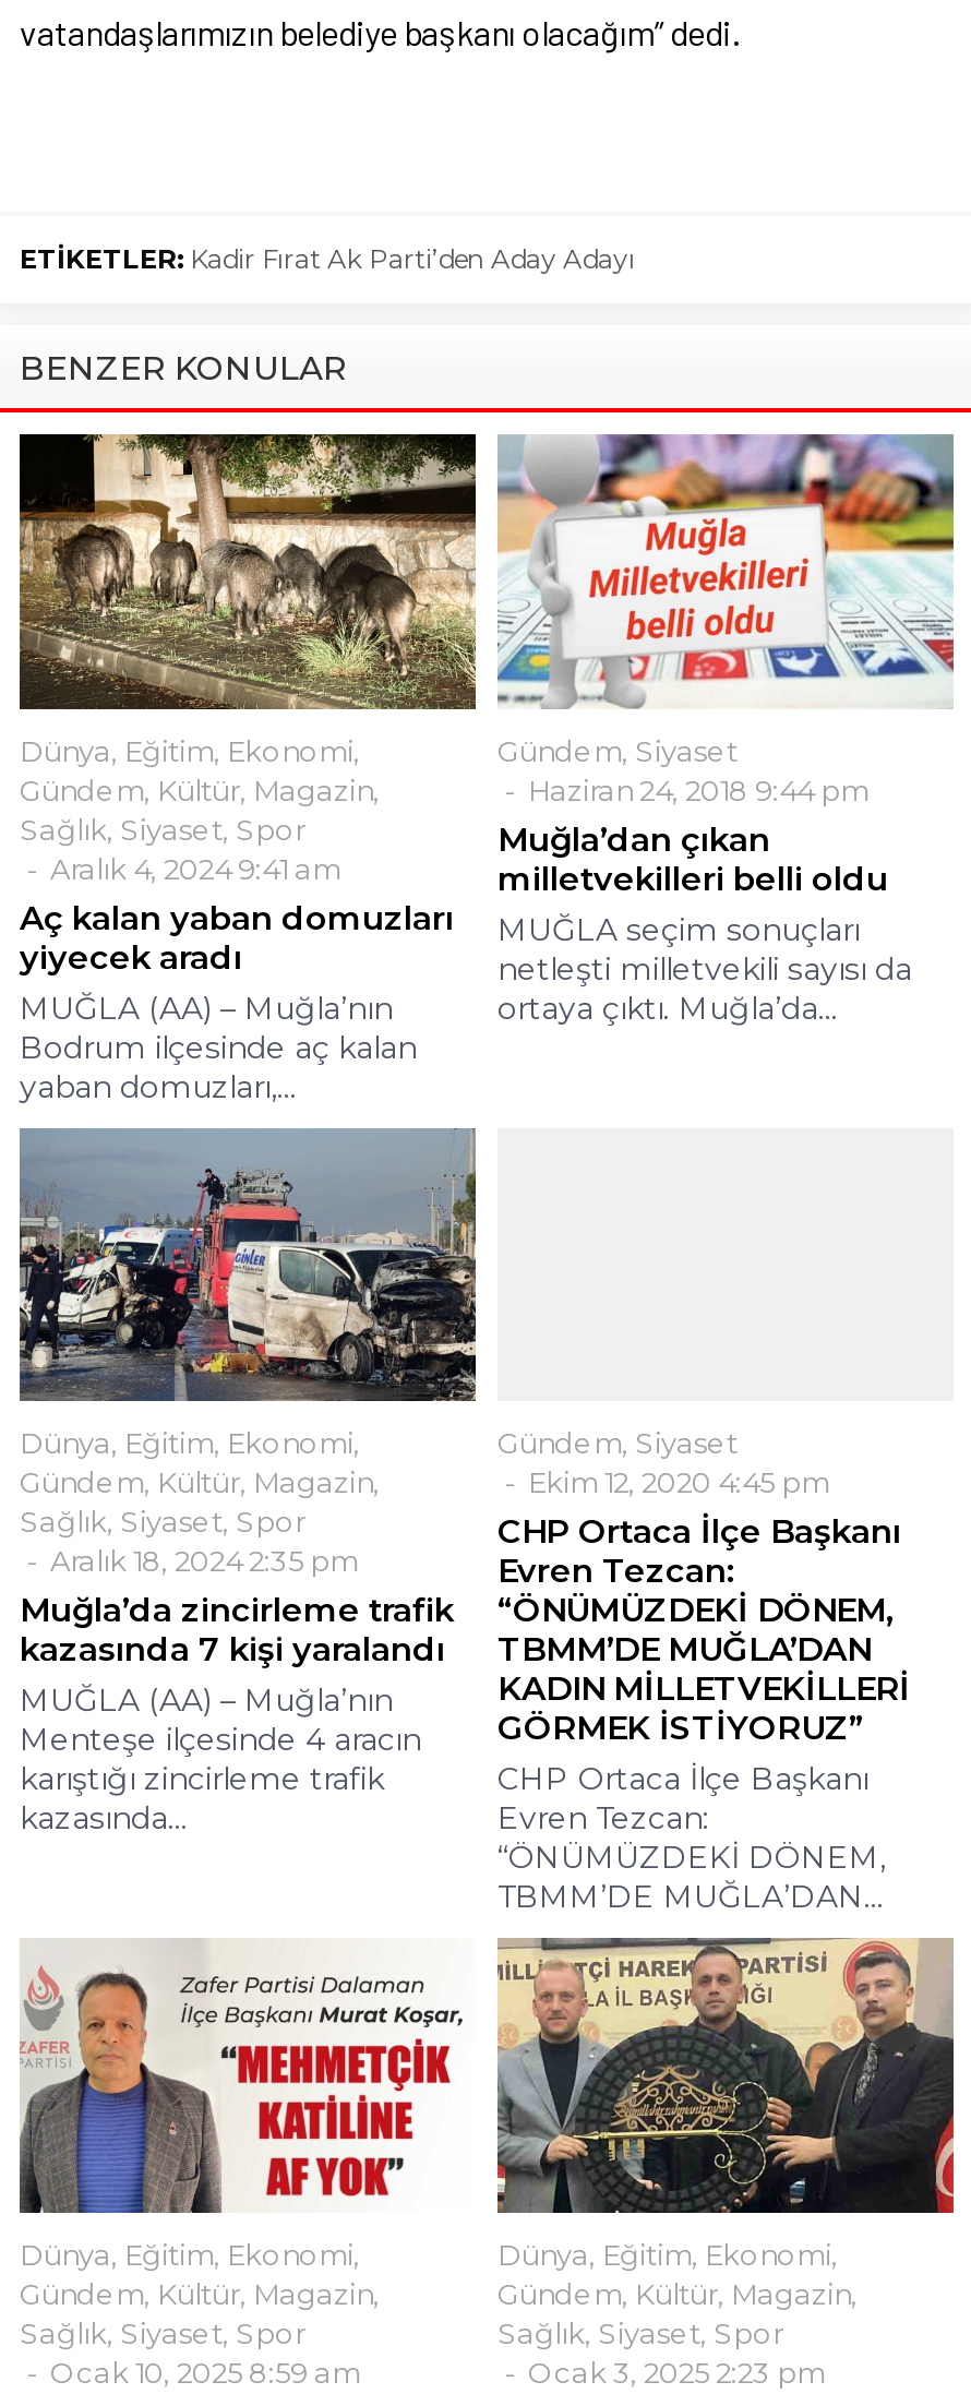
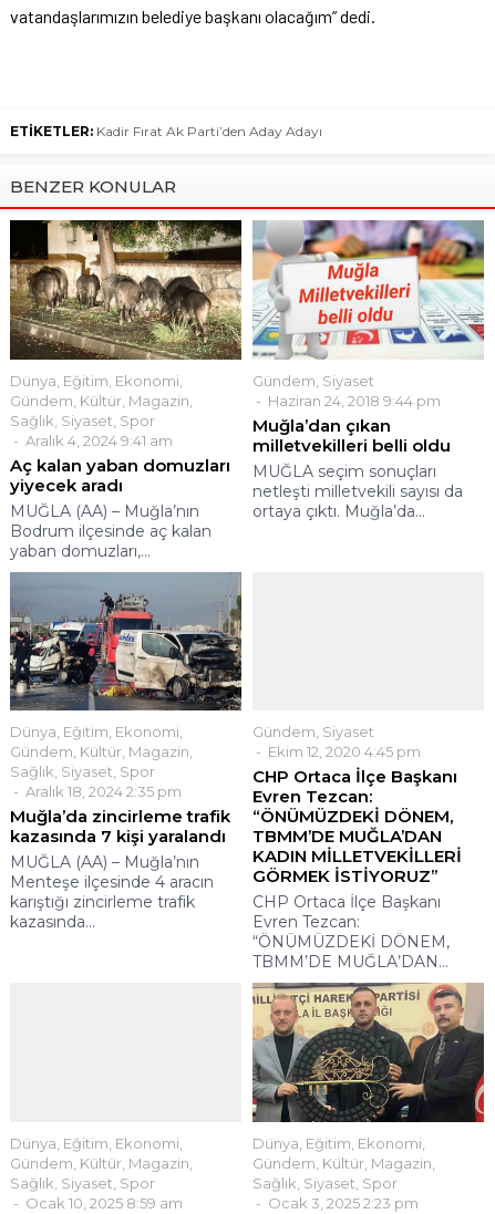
[17,1940,463,2215] [image] -> none

